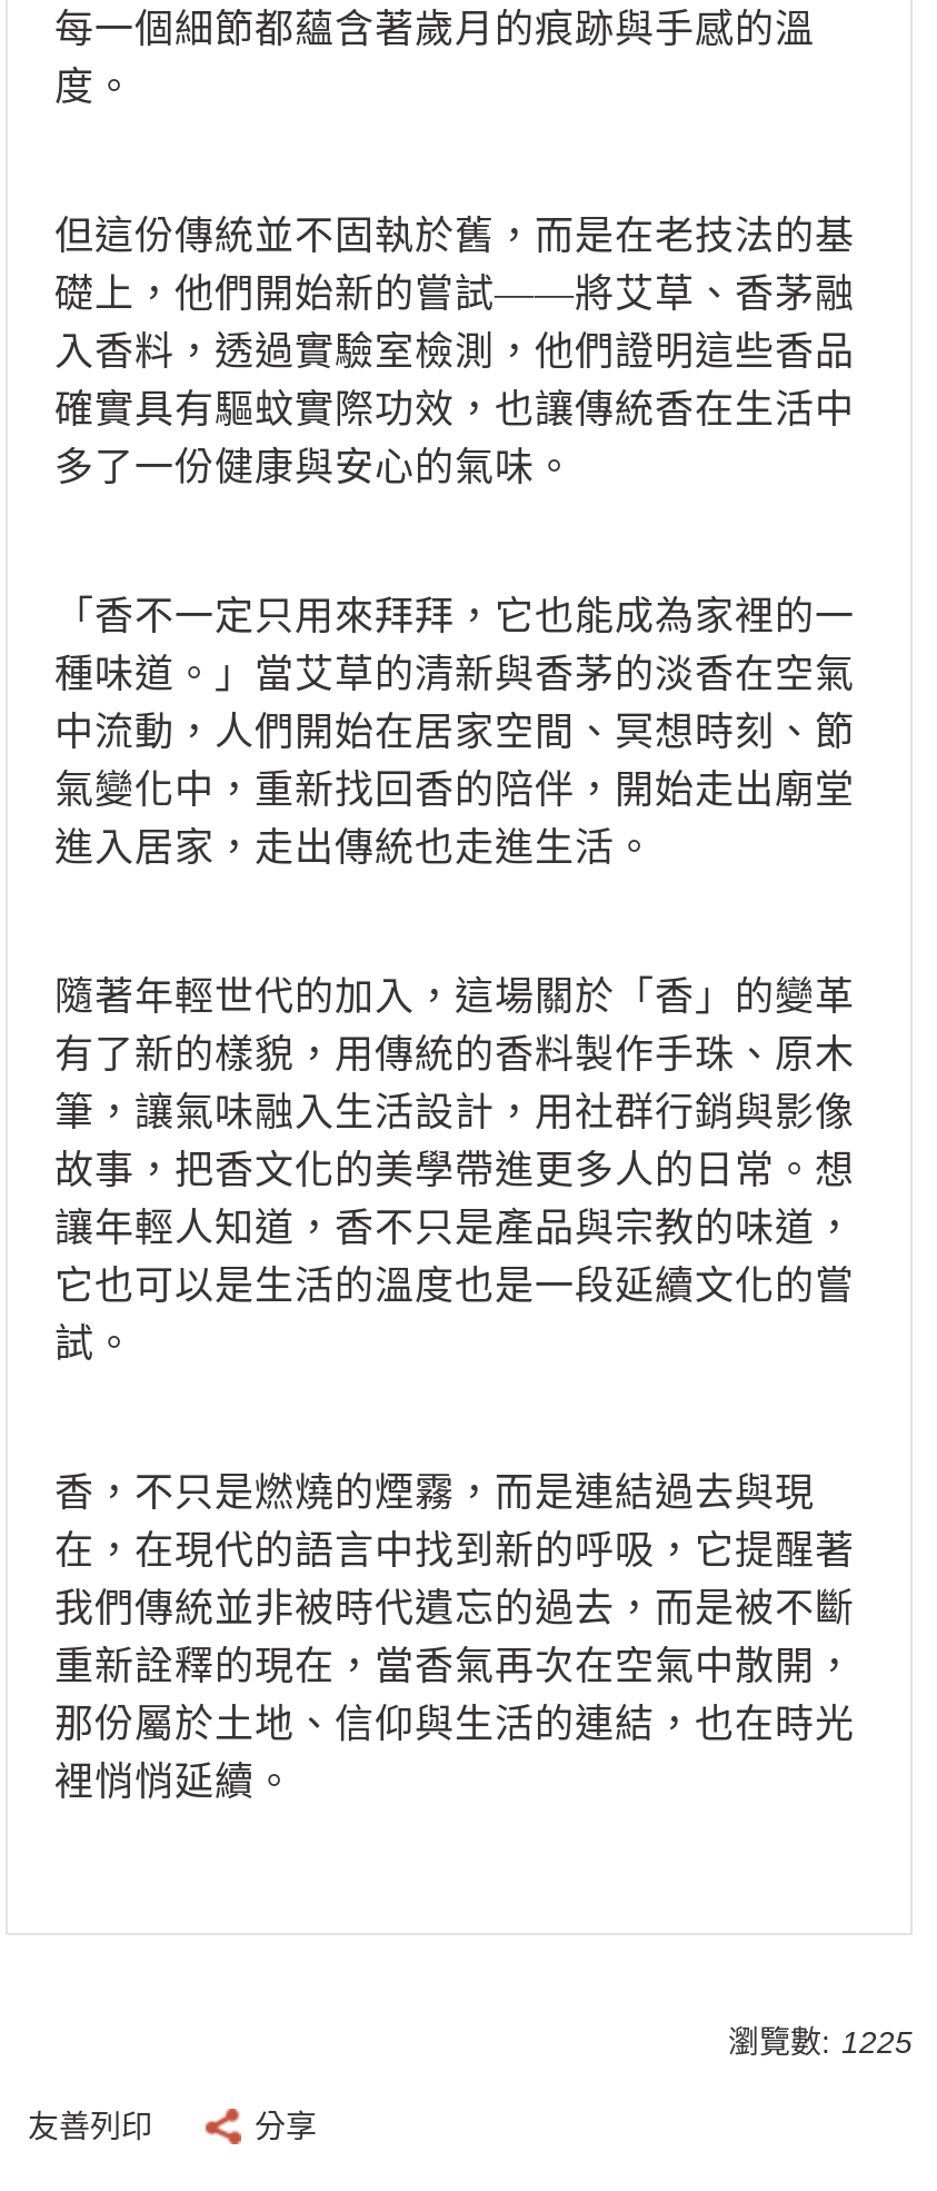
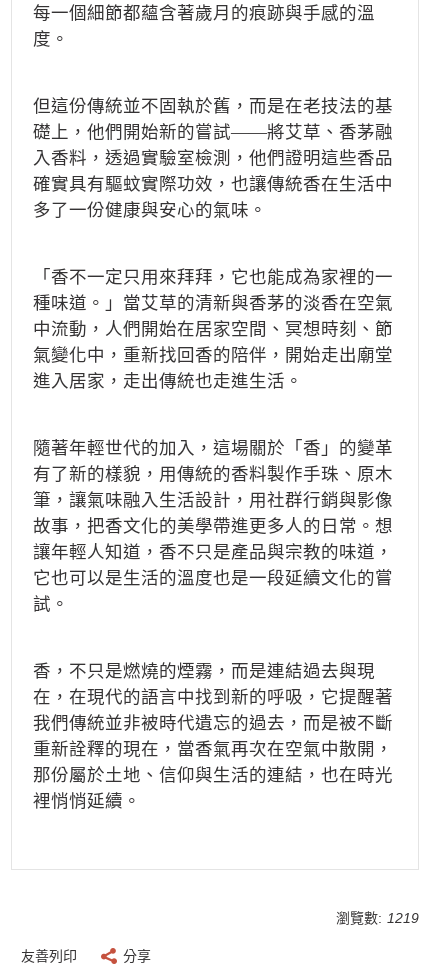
[728,2025,913,2061] 瀏覽數: 1225 -> [336,910,419,926] 瀏覽數: 1219

